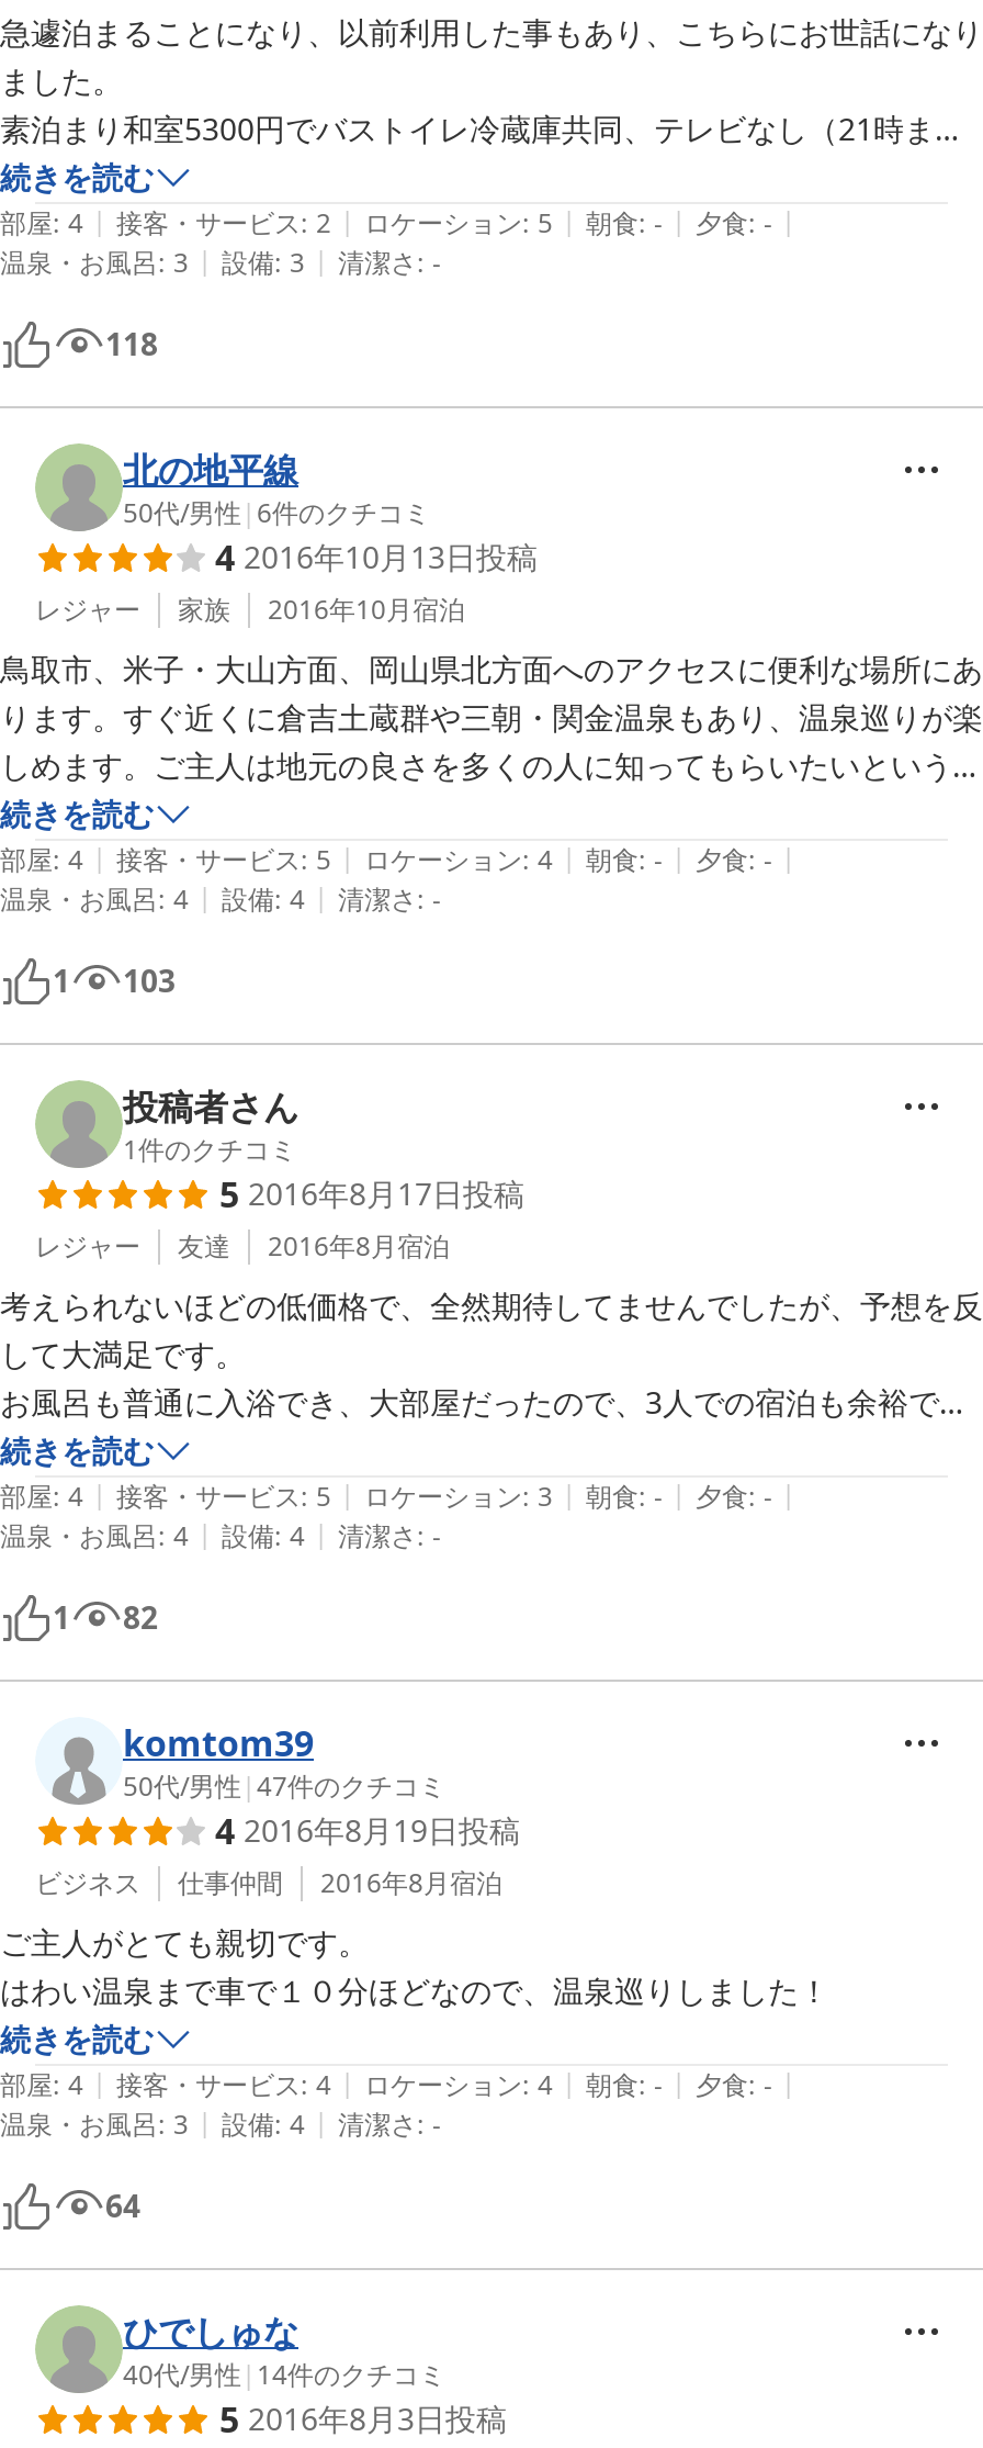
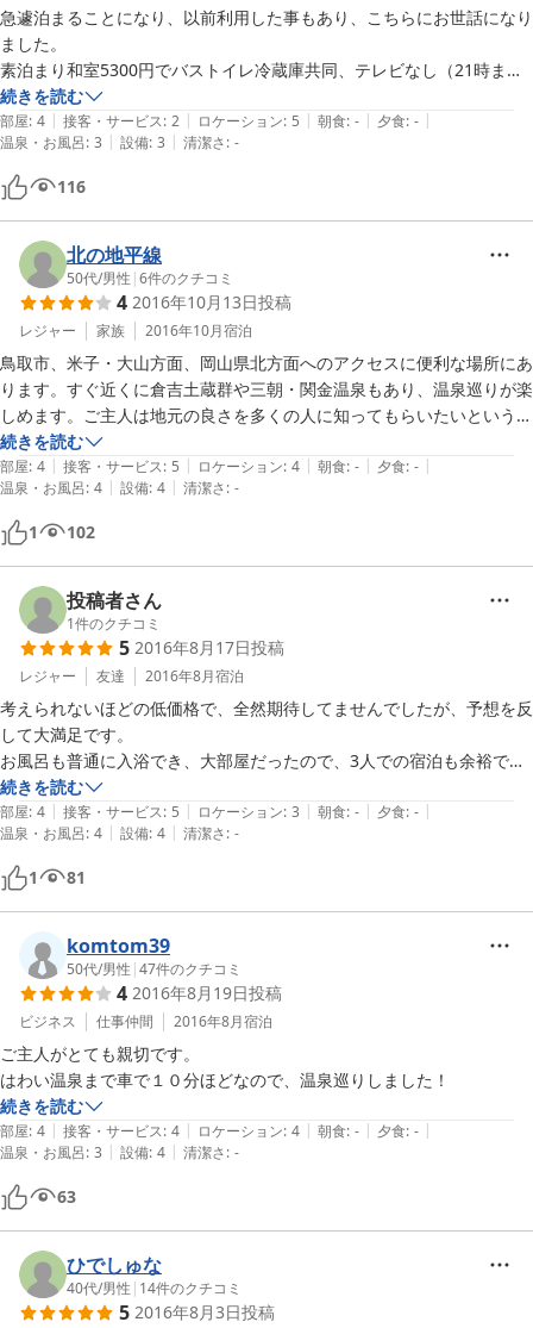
[105,323,158,364] 118 -> [57,175,86,198] 116
[53,959,176,1001] 1 103 -> [29,520,95,543] 1 102
[53,1596,158,1638] 1 82 -> [29,866,86,889] 1 81
[105,2185,140,2226] 64 -> [57,1185,76,1208] 63

